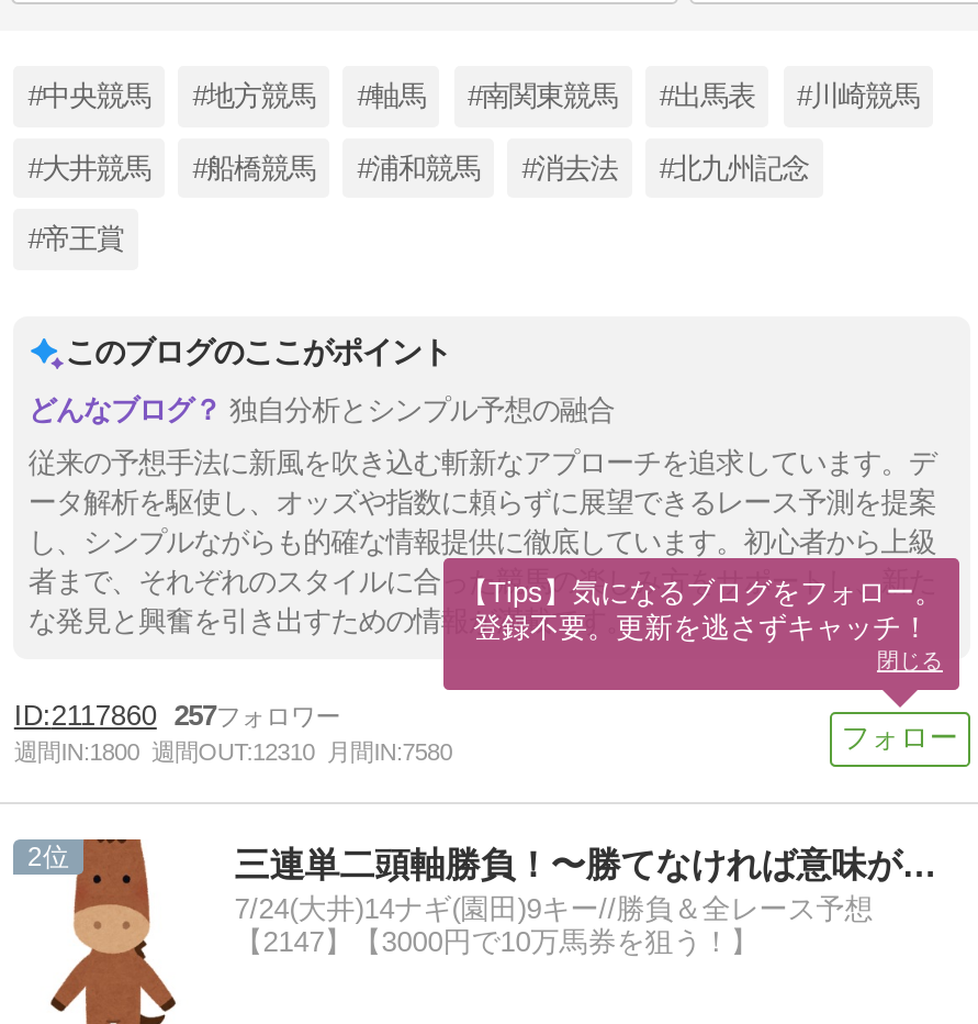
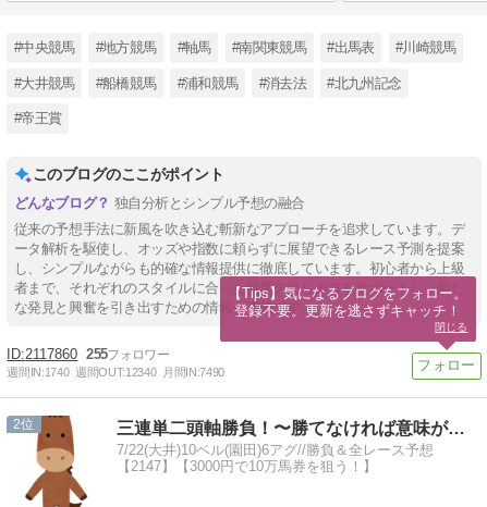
[51,698,216,731] 2117860 257 -> [25,346,107,362] 2117860 255
[14,737,452,764] 週間IN:1800 週間OUT:12310 月間IN:7580 -> [7,365,224,378] 週間IN:1740 週間OUT:12340 月間IN:7490
[234,891,873,924] 7/24(大井)14ナギ(園田)9キー//勝負＆全レース予想 -> [116,441,433,458] 7/22(大井)10ベル(園田)6アグ//勝負＆全レース予想

